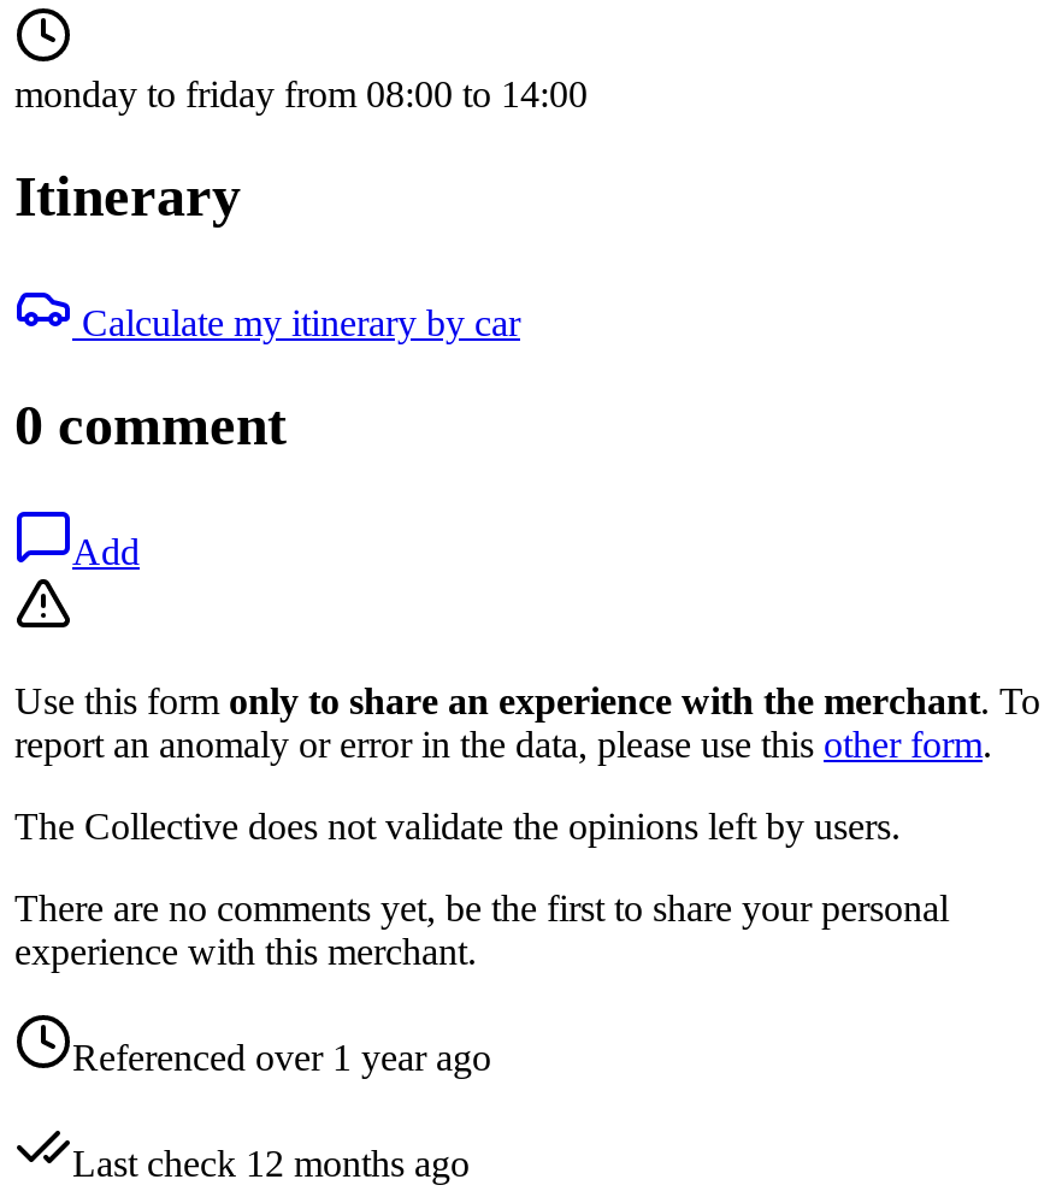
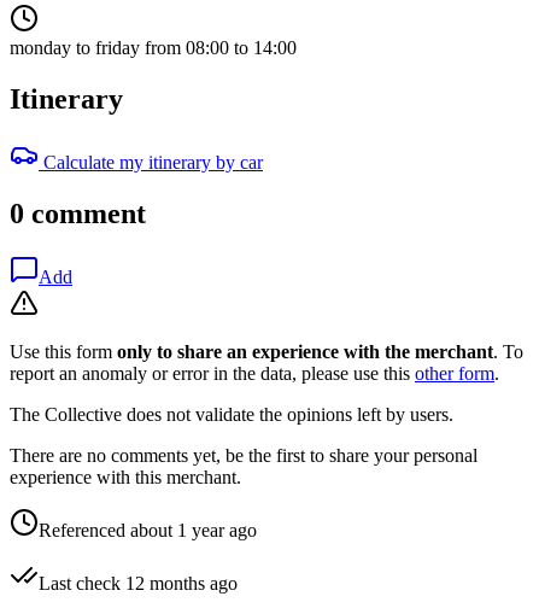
[72,1037,491,1078] Referenced over 1 year ago -> [39,520,257,540] Referenced about 1 year ago

